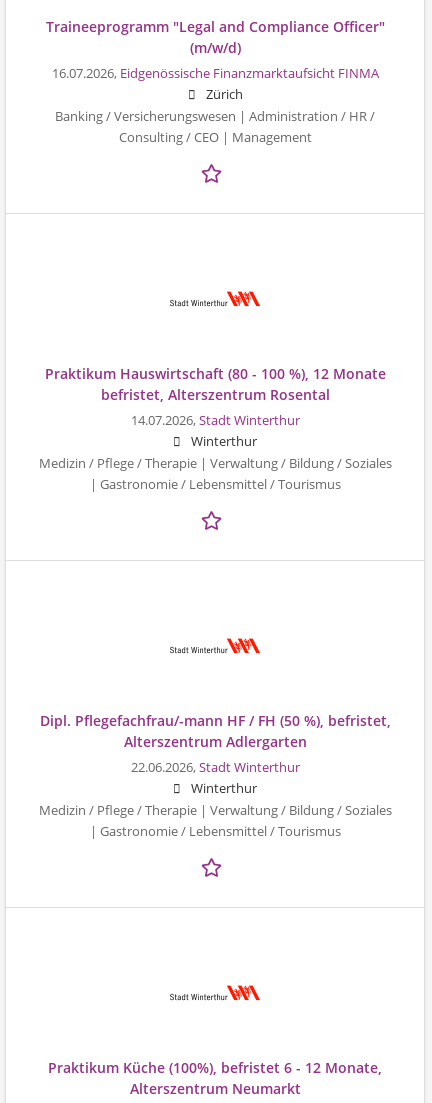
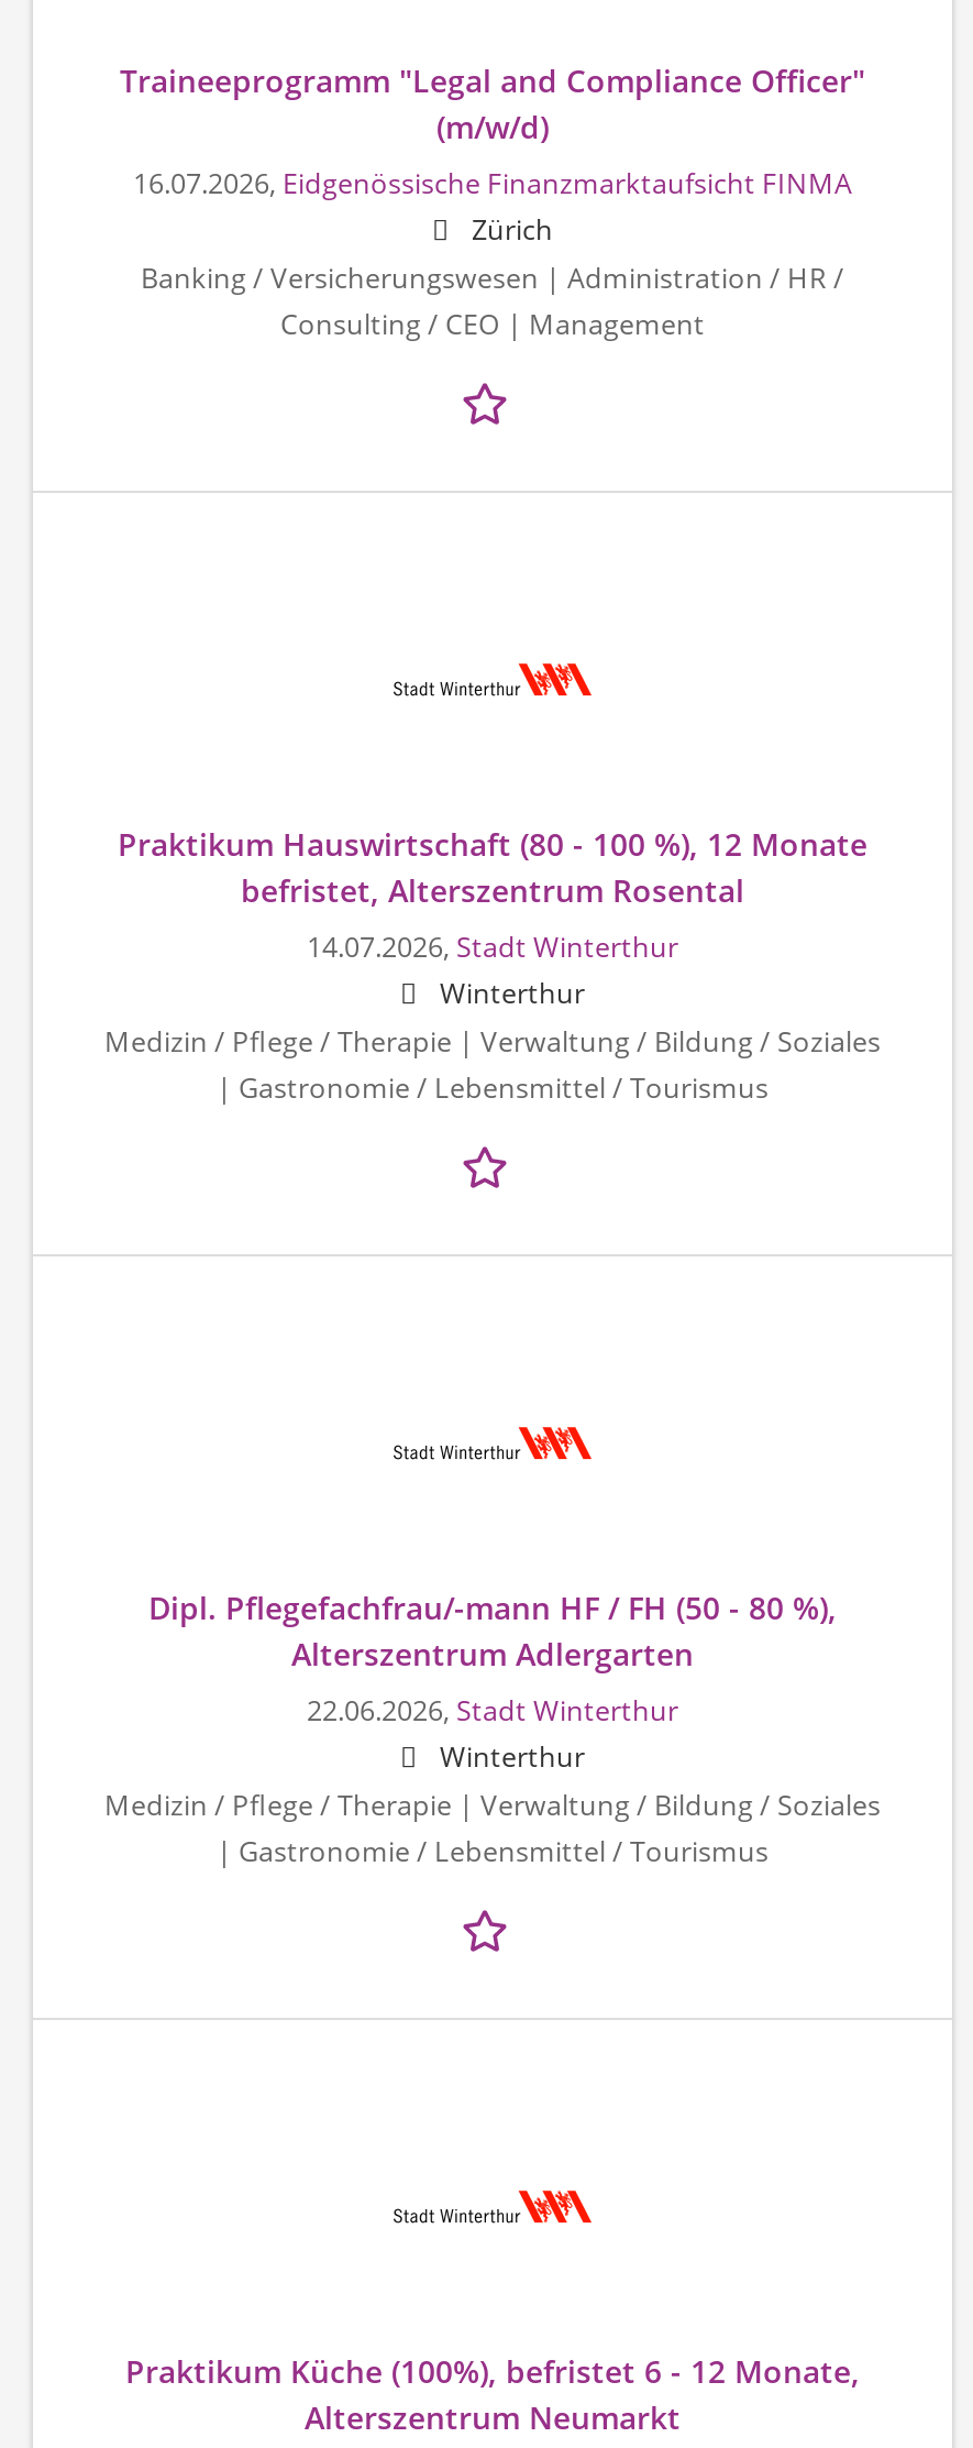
[39,710,390,729] Dipl. Pflegefachfrau/-mann HF / FH (50 %), befristet, -> [148,1585,837,1627] Dipl. Pflegefachfrau/-mann HF / FH (50 - 80 %),

